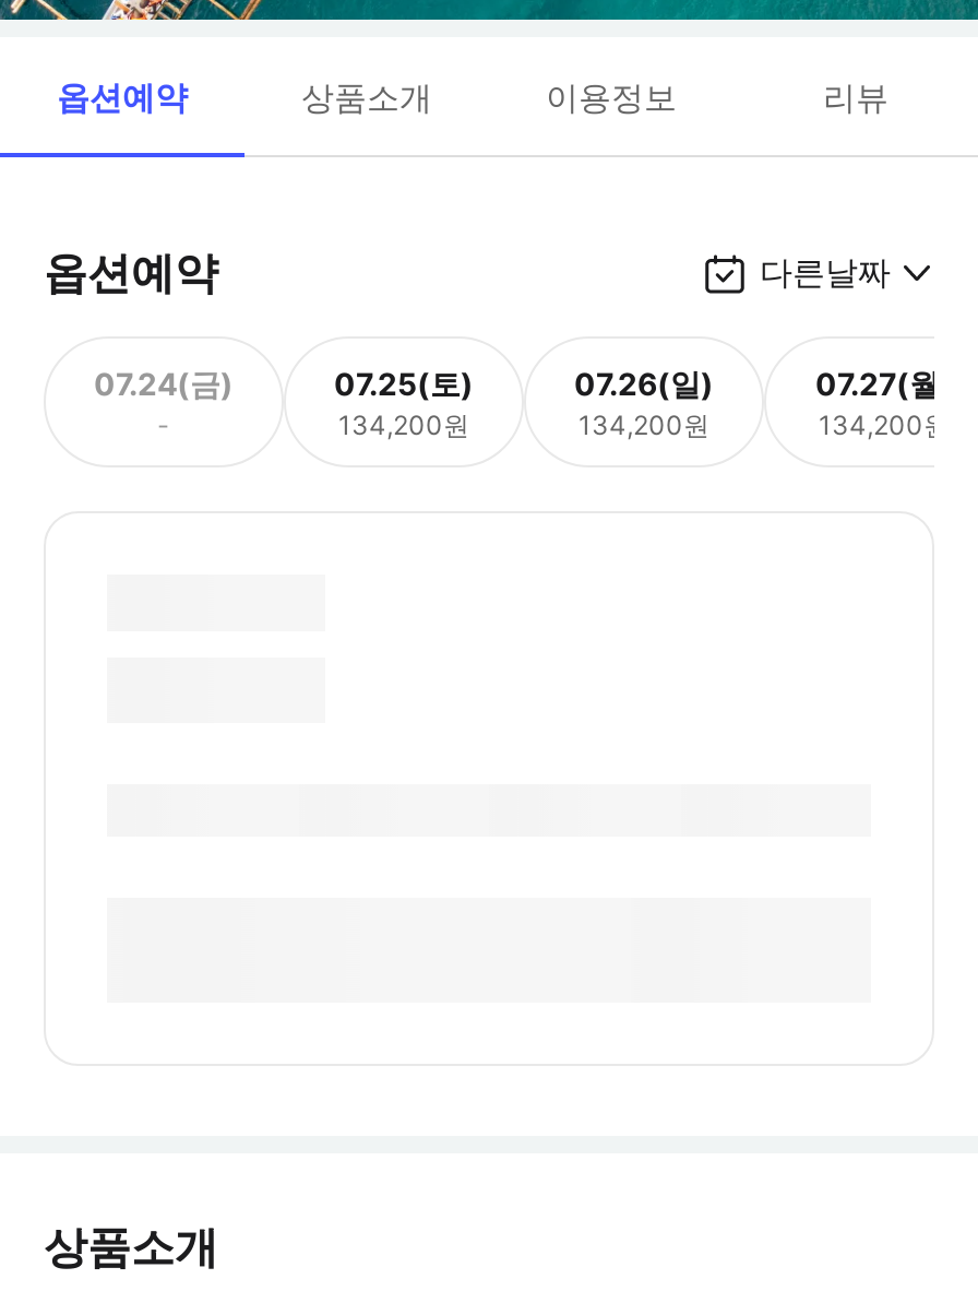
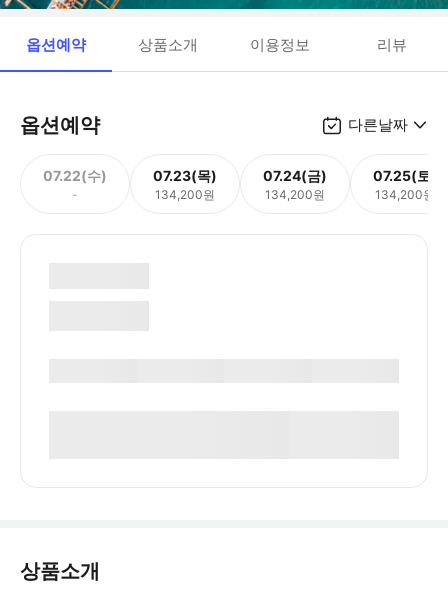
[94,364,234,401] 07.24(금) -> [43,166,107,183] 07.22(수)
[334,364,474,401] 07.25(토) -> [153,166,217,183] 07.23(목)
[574,364,714,401] 07.26(일) -> [263,166,327,183] 07.24(금)
[815,364,953,401] 07.27(월) -> [373,166,437,183] 07.25(토)

